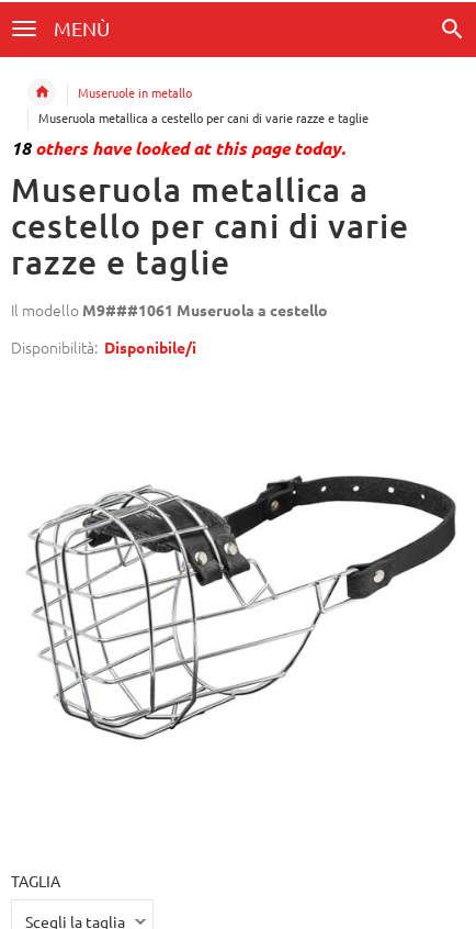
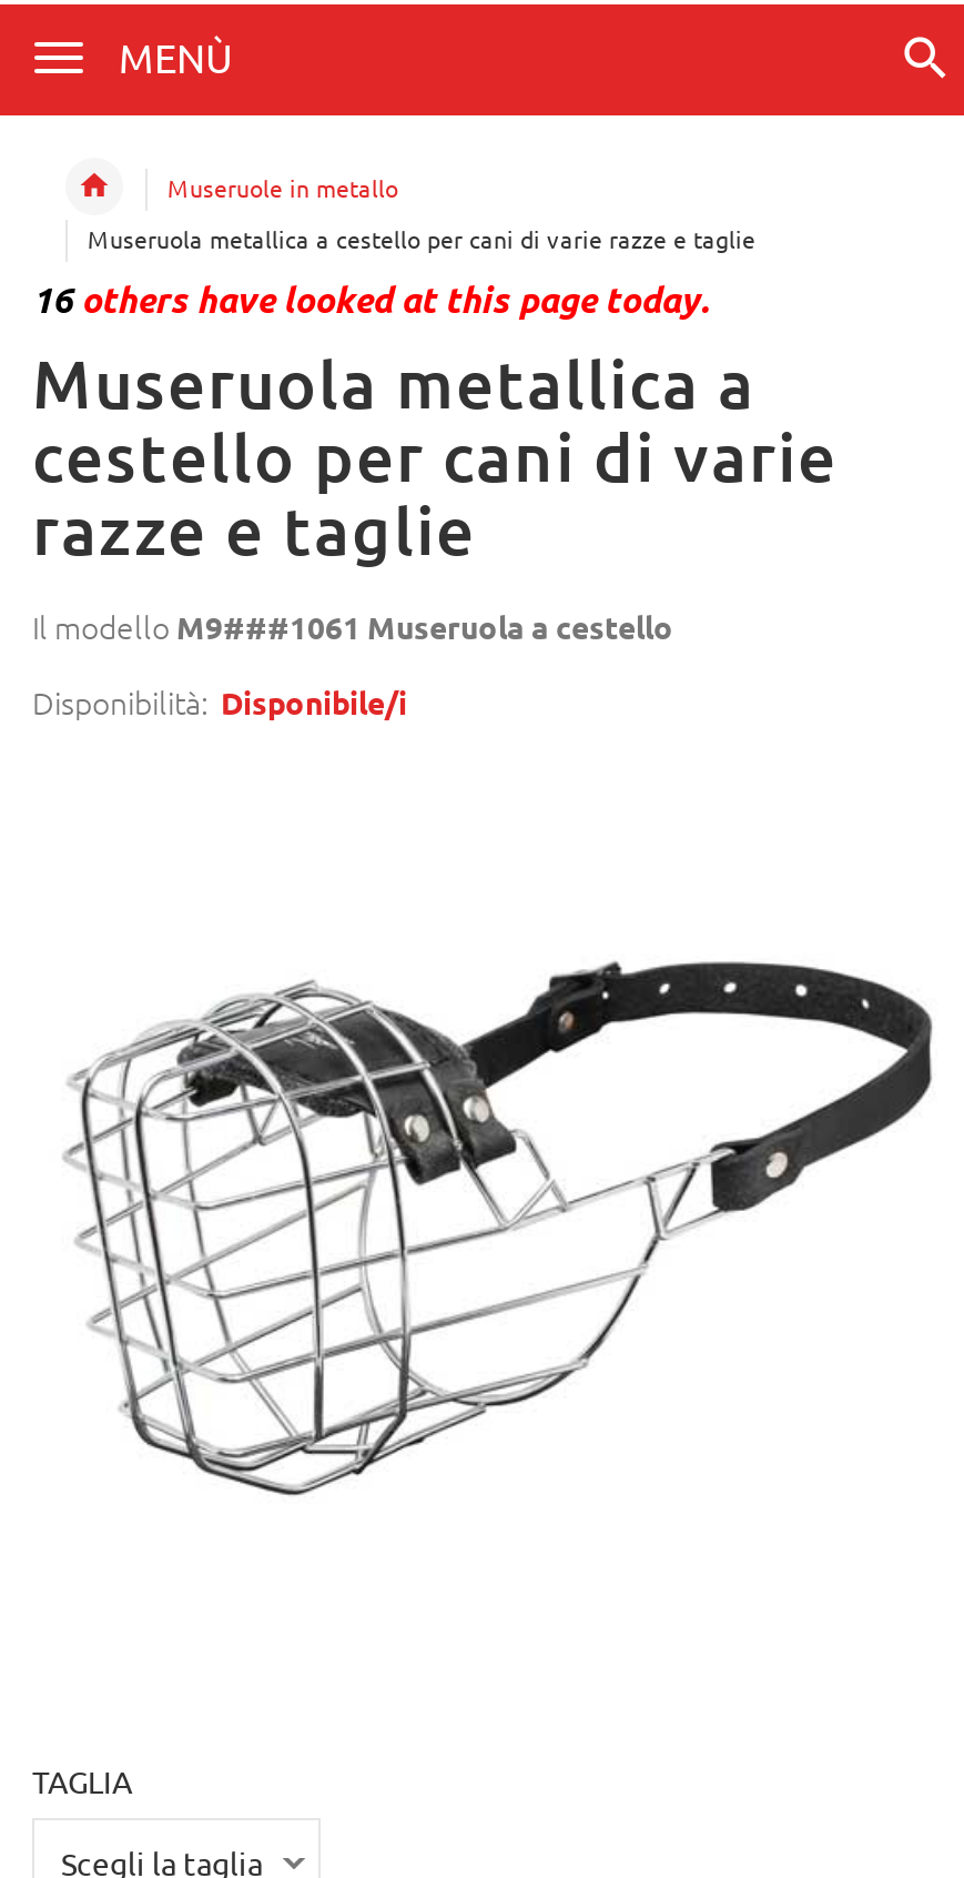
[11,136,345,160] 18 others have looked at this page today. -> [32,276,709,323] 16 others have looked at this page today.

